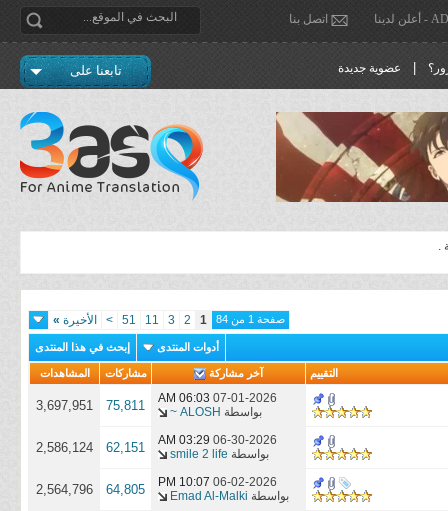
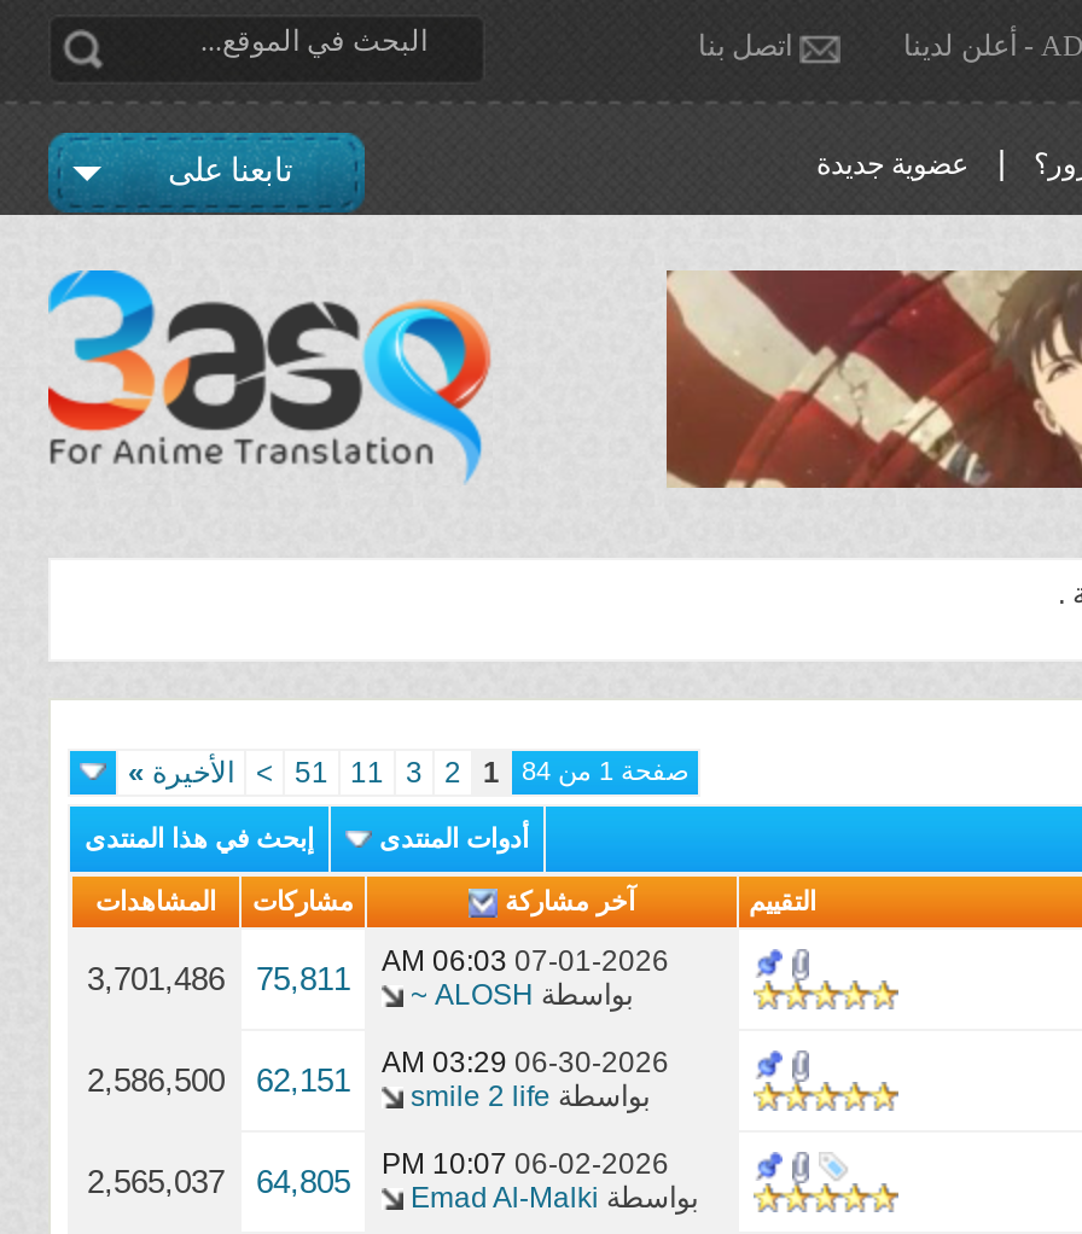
[36,398,145,413] 3,697,951 75,811 -> [87,961,350,997] 3,701,486 75,811
[36,440,93,455] 2,586,124 -> [87,1063,225,1099] 2,586,500
[36,482,93,497] 2,564,796 -> [87,1164,225,1200] 2,565,037

